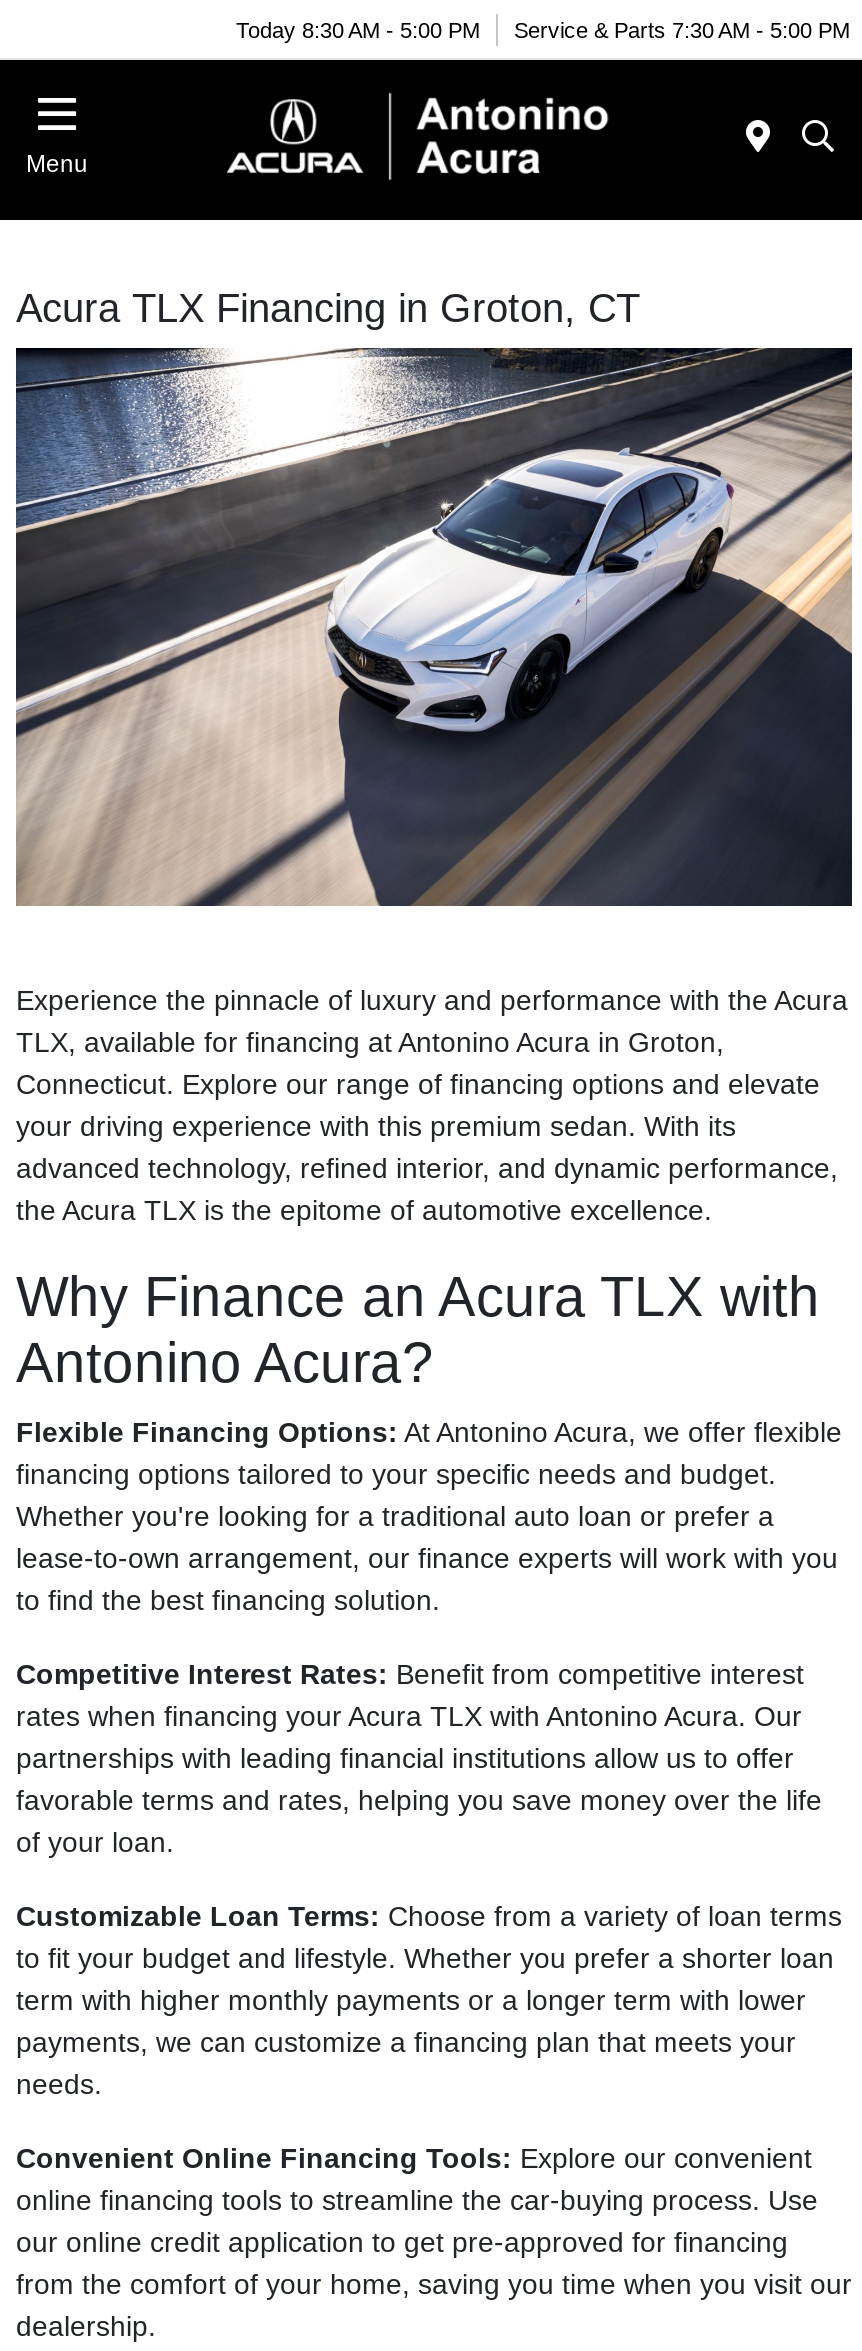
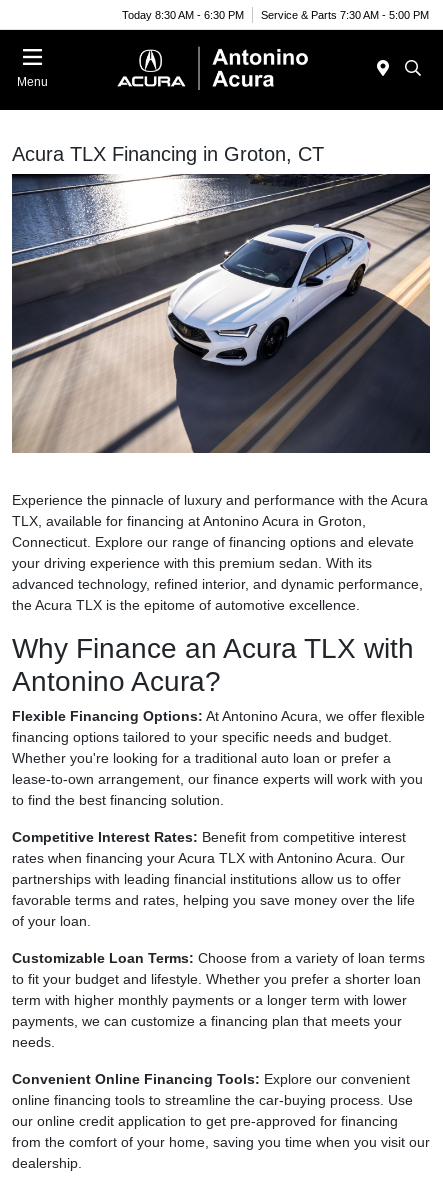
[236,17,850,41] Today 8:30 AM - 5:00 PM Service & Parts 7:30 AM - 5:00 PM -> [122,8,429,20] Today 8:30 AM - 6:30 PM Service & Parts 7:30 AM - 5:00 PM

